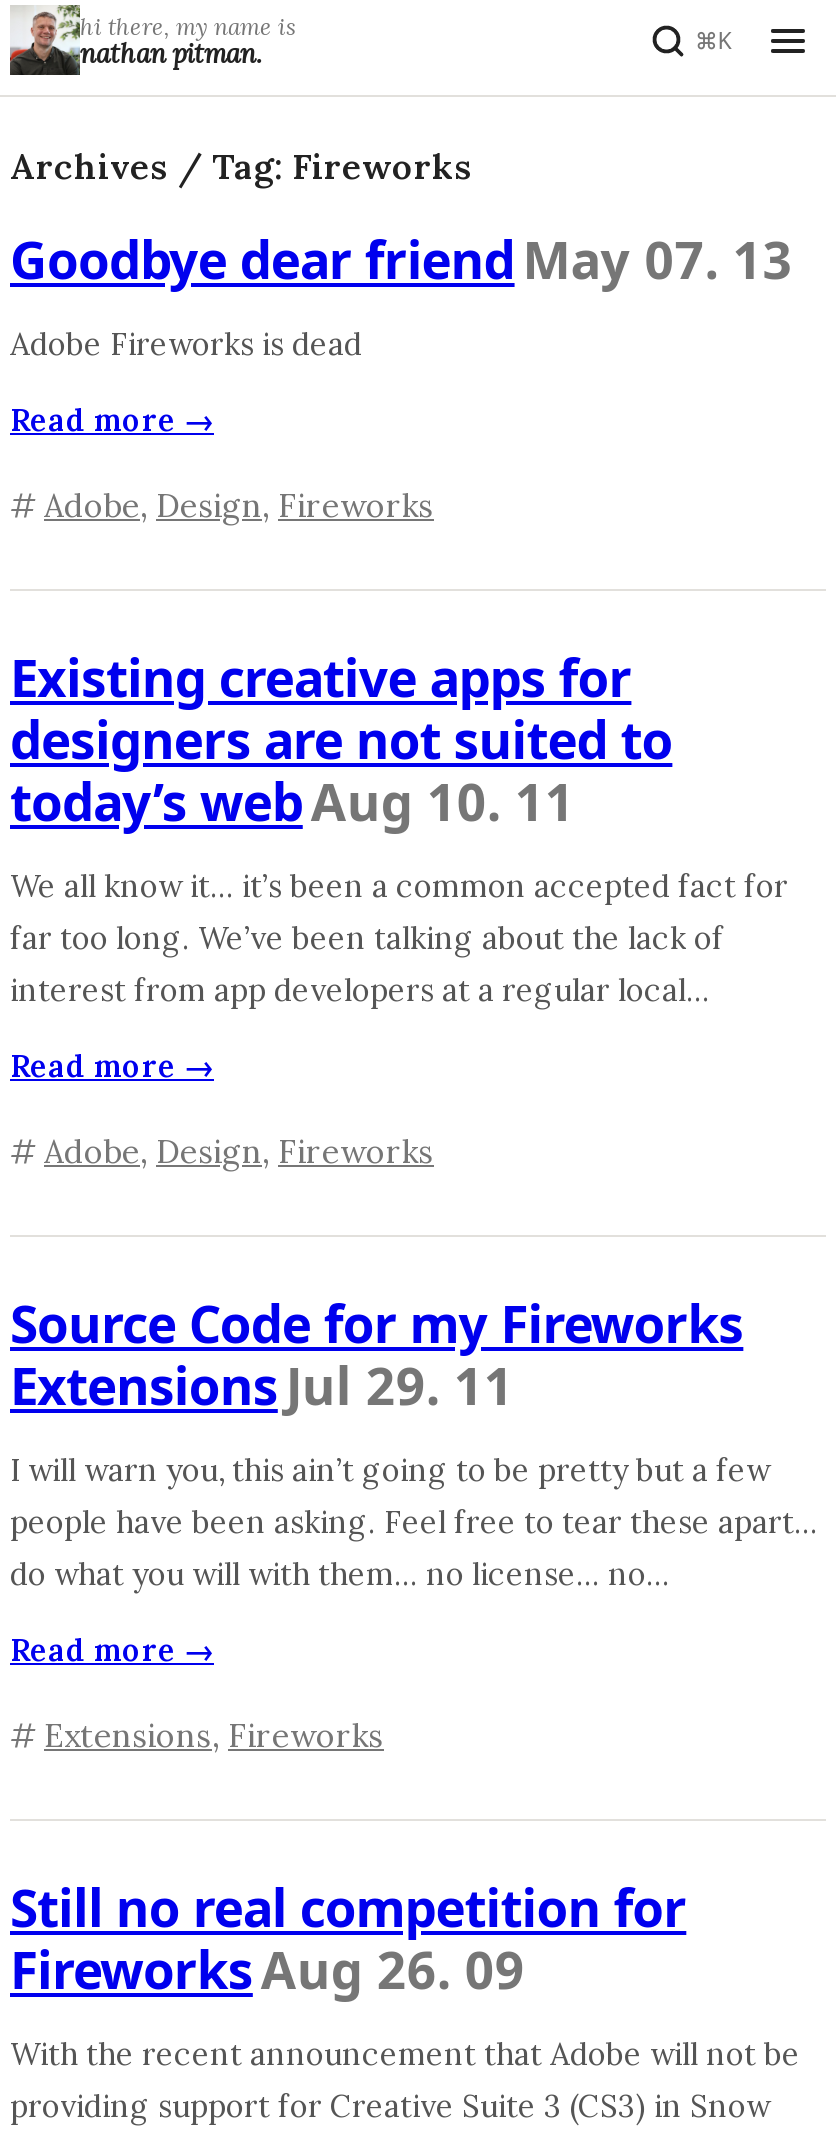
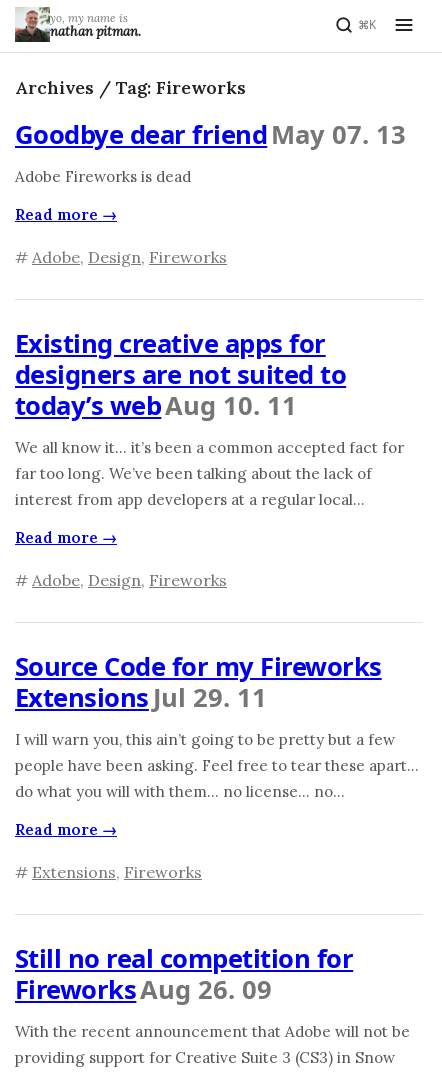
[80,10,296,40] hi there, my name is -> [50,9,128,24] yo, my name is

